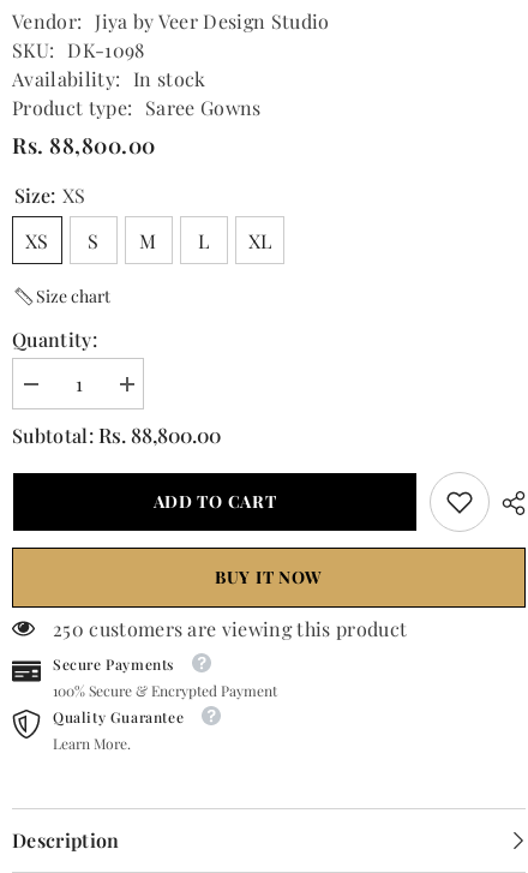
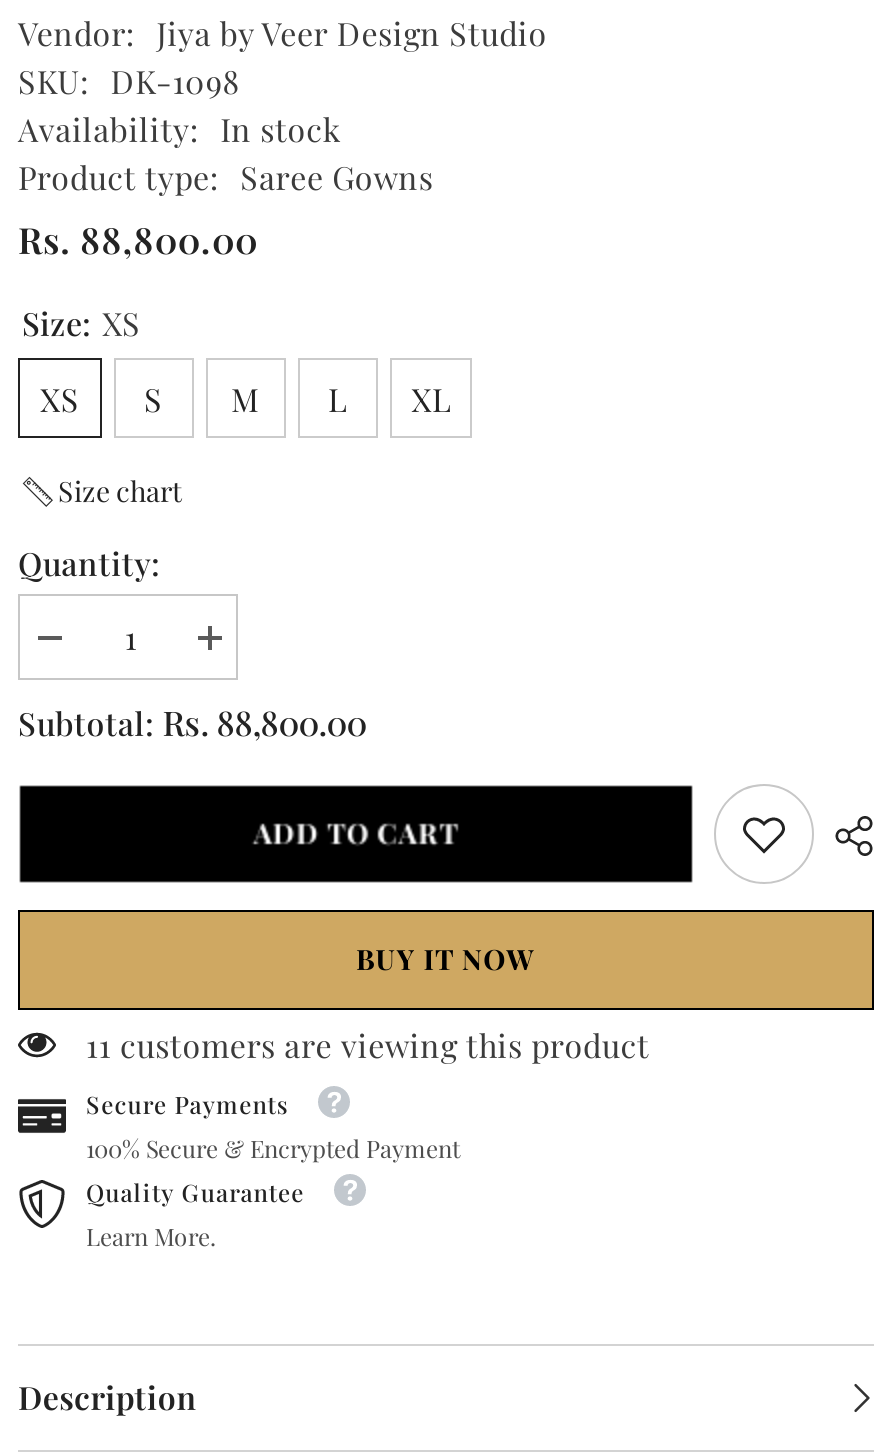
[53,617,407,642] 250 customers are viewing this product -> [86,1025,650,1067] 11 customers are viewing this product

